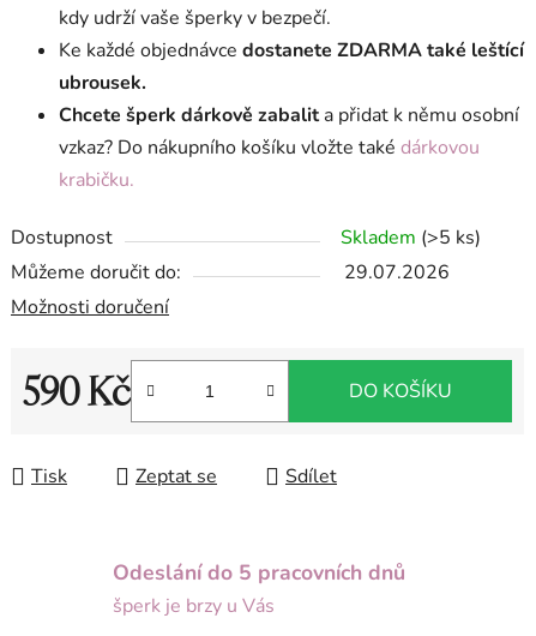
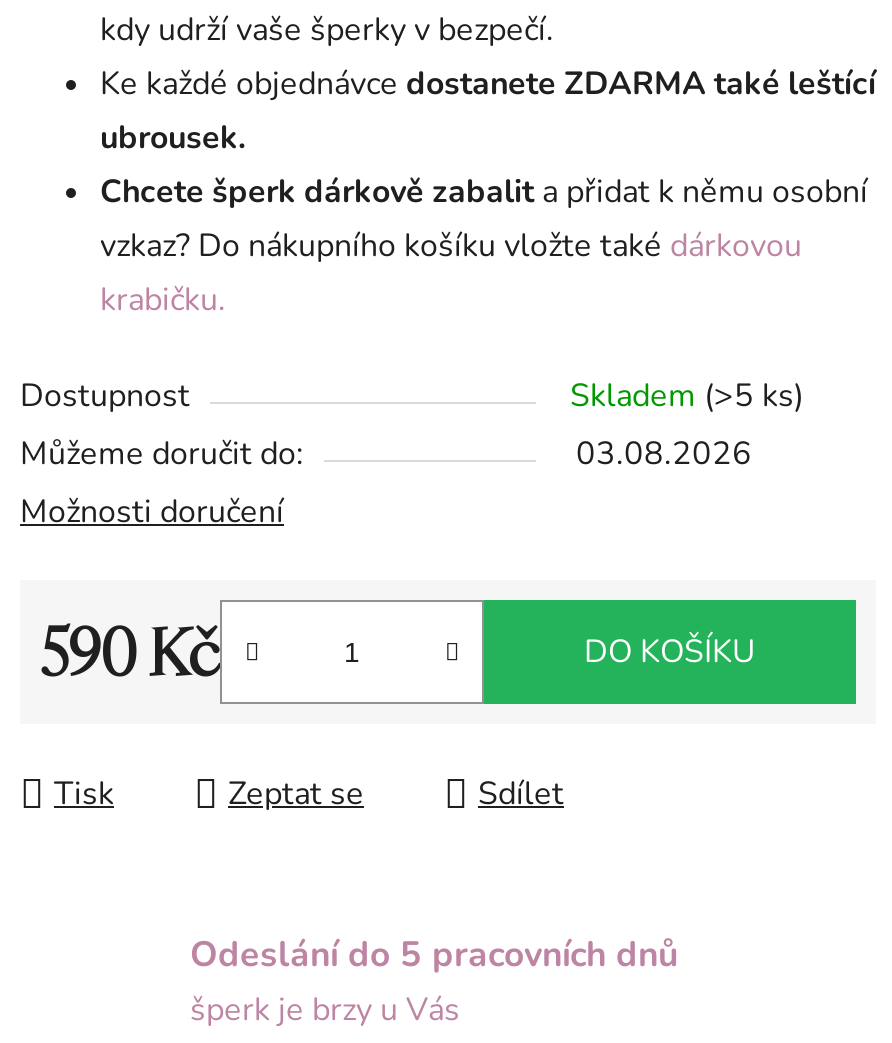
[344,259,450,286] 29.07.2026 -> [576,432,752,476] 03.08.2026

